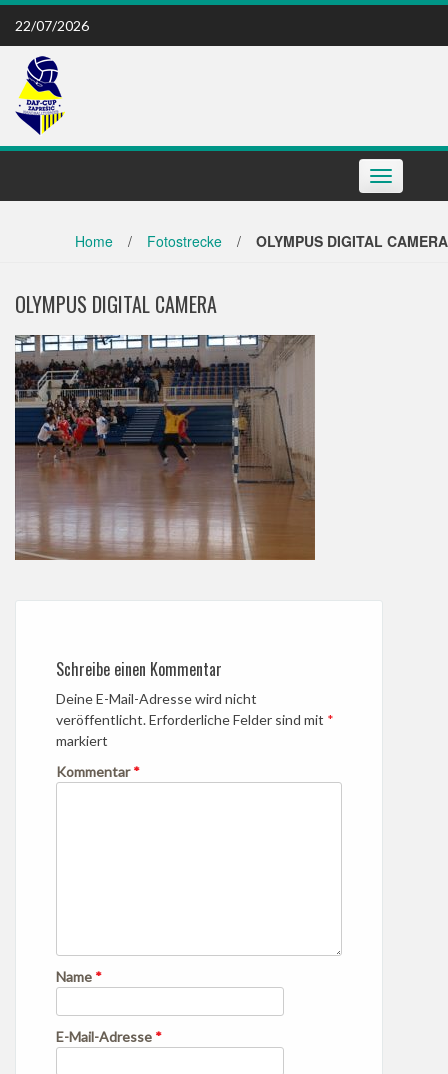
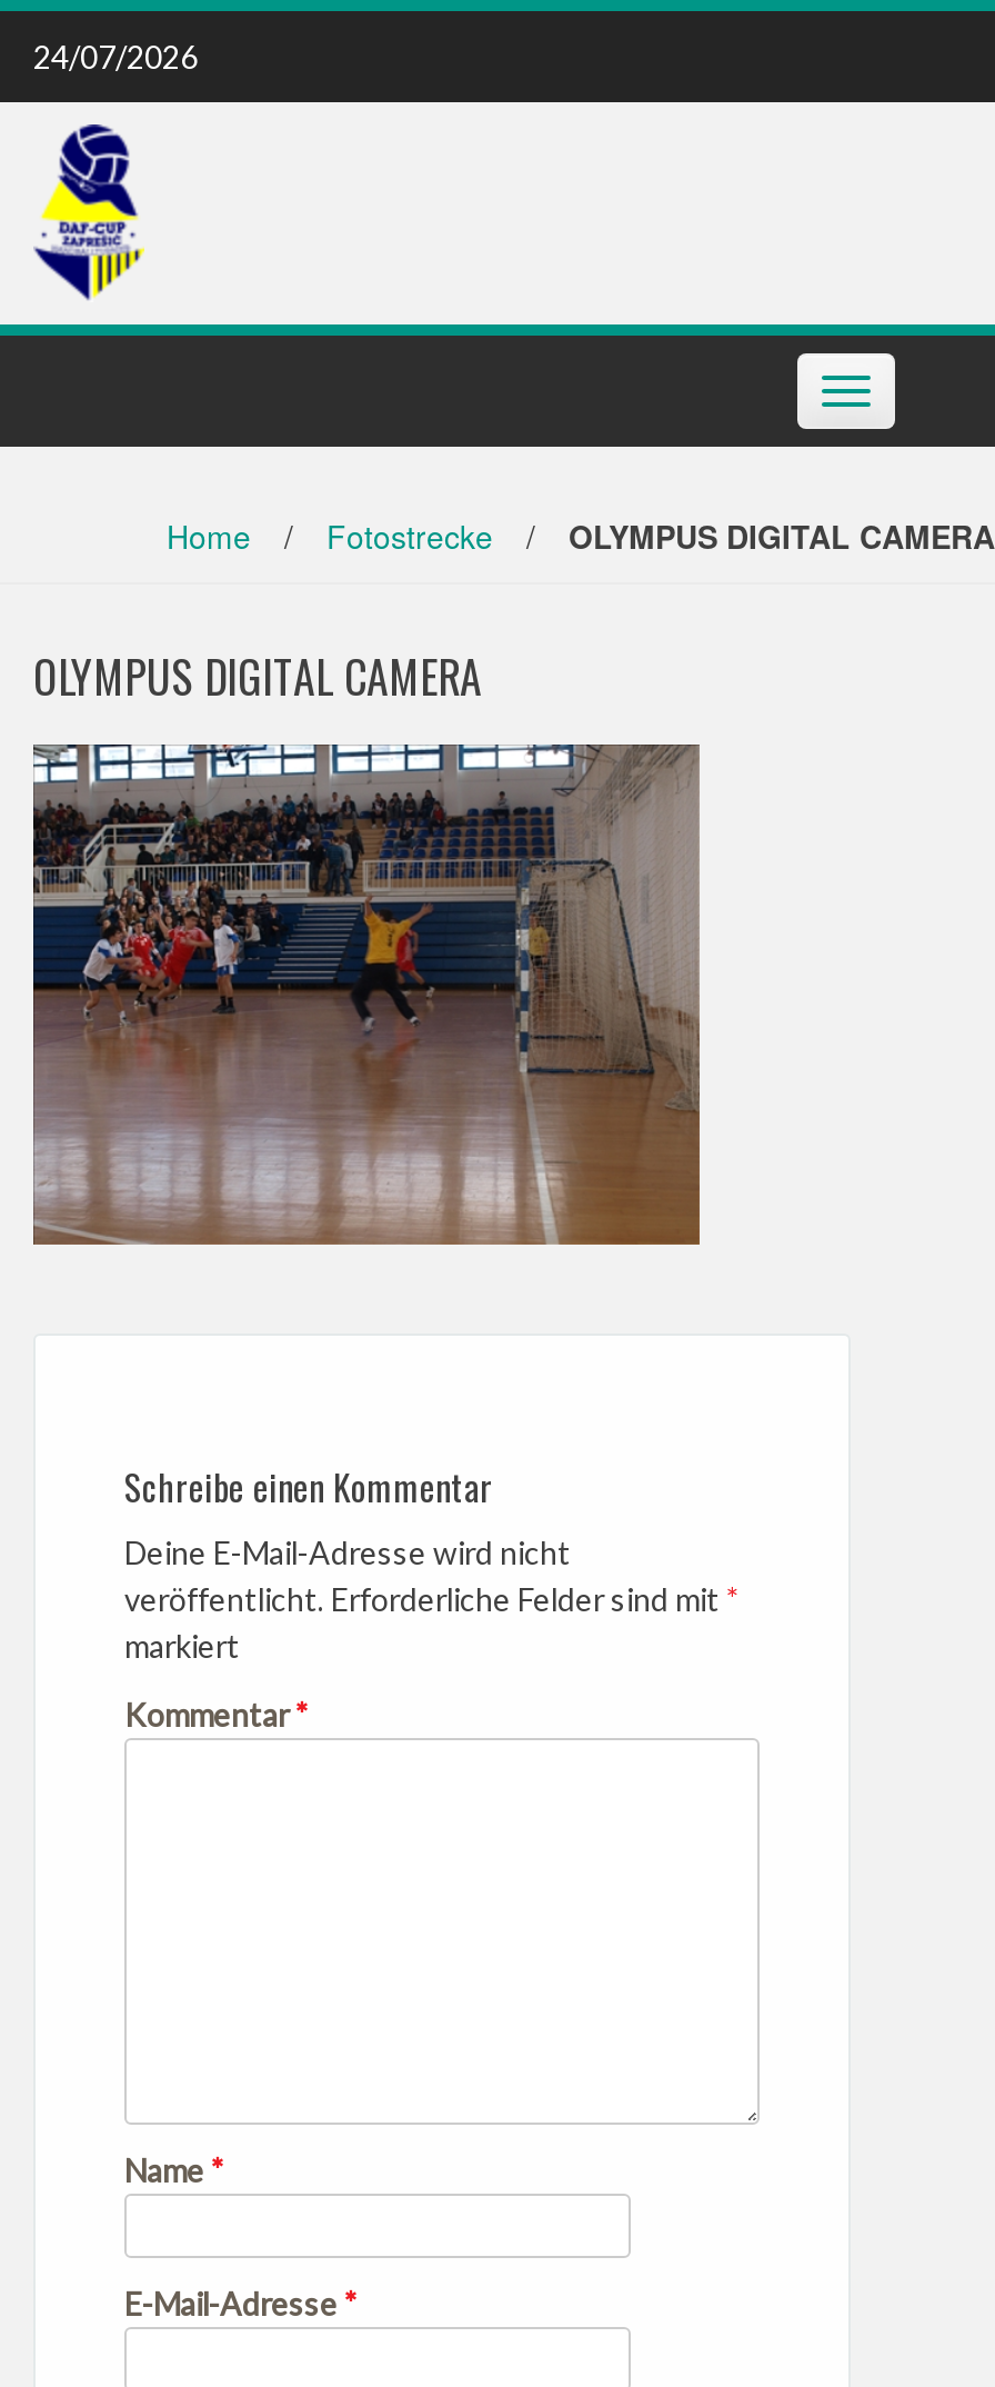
[15,17,89,34] 22/07/2026 -> [33,38,198,76] 24/07/2026

